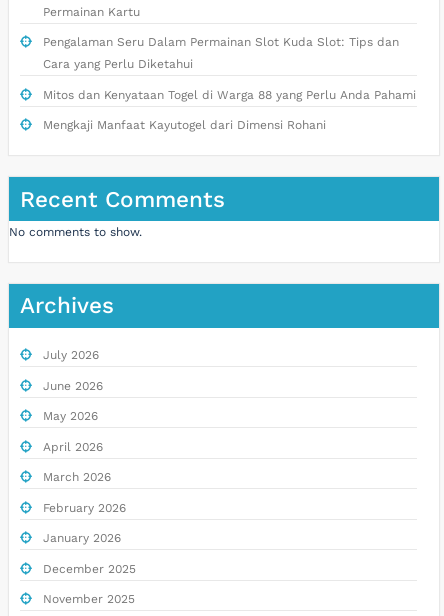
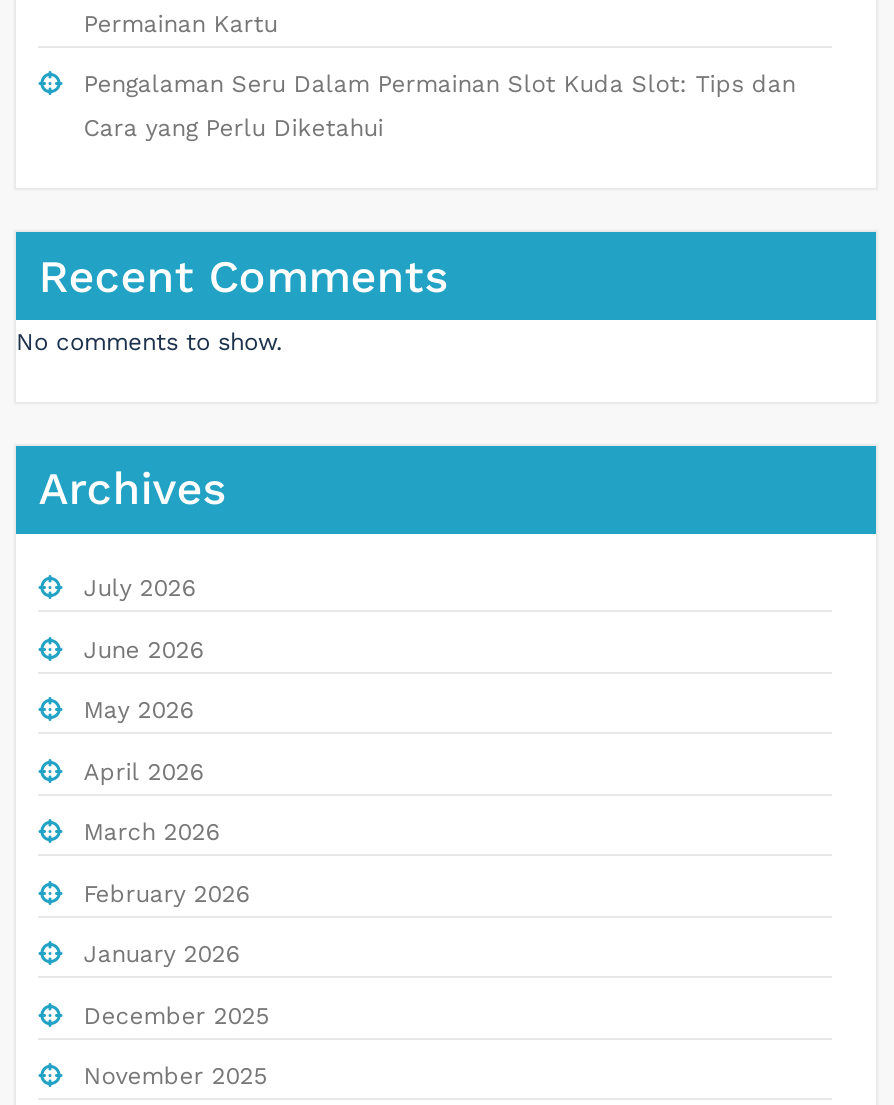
[43,88,416,132] Mitos dan Kenyataan Togel di Warga 88 yang Perlu Anda Pahami | Mengkaji Manfaat Kayutogel dari Dimensi Rohani -> none

